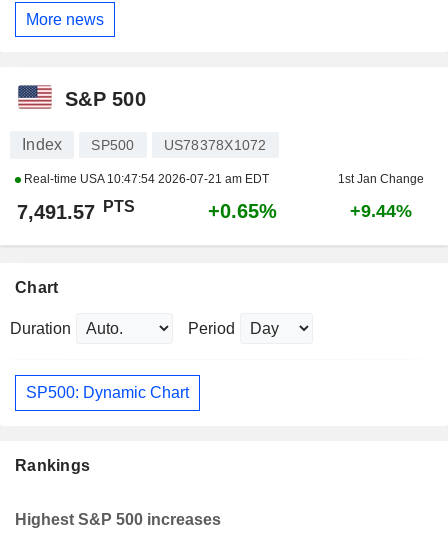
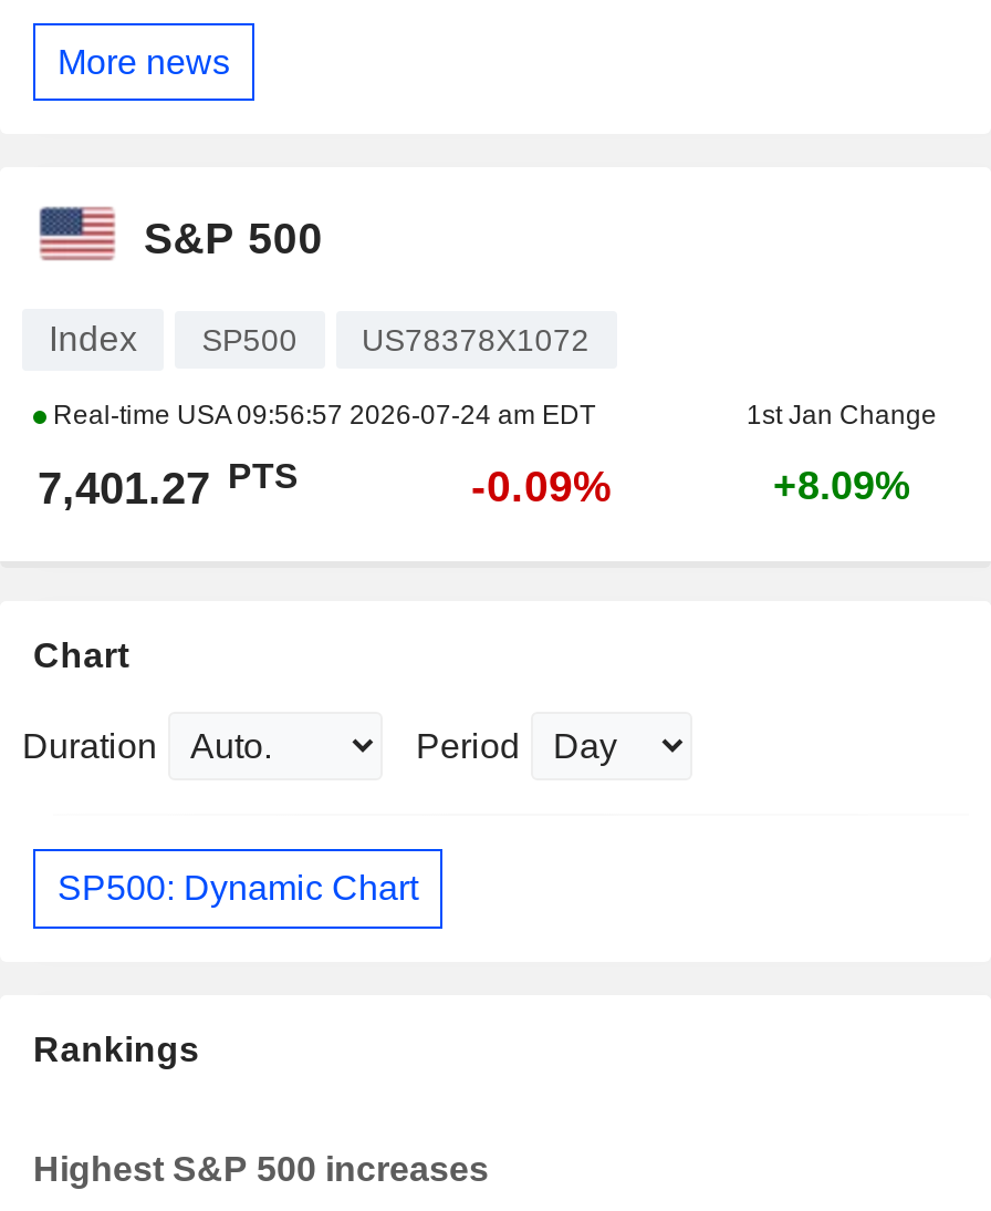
[21,172,269,186] Real-time USA 10:47:54 2026-07-21 am EDT -> [46,400,595,431] Real-time USA 09:56:57 2026-07-24 am EDT
[17,198,135,223] 7,491.57 PTS -> [38,457,299,513] 7,401.27 PTS
[208,200,277,222] +0.65% -> [471,462,613,511] -0.09%
[349,201,411,221] +9.44% -> [773,465,910,509] +8.09%

